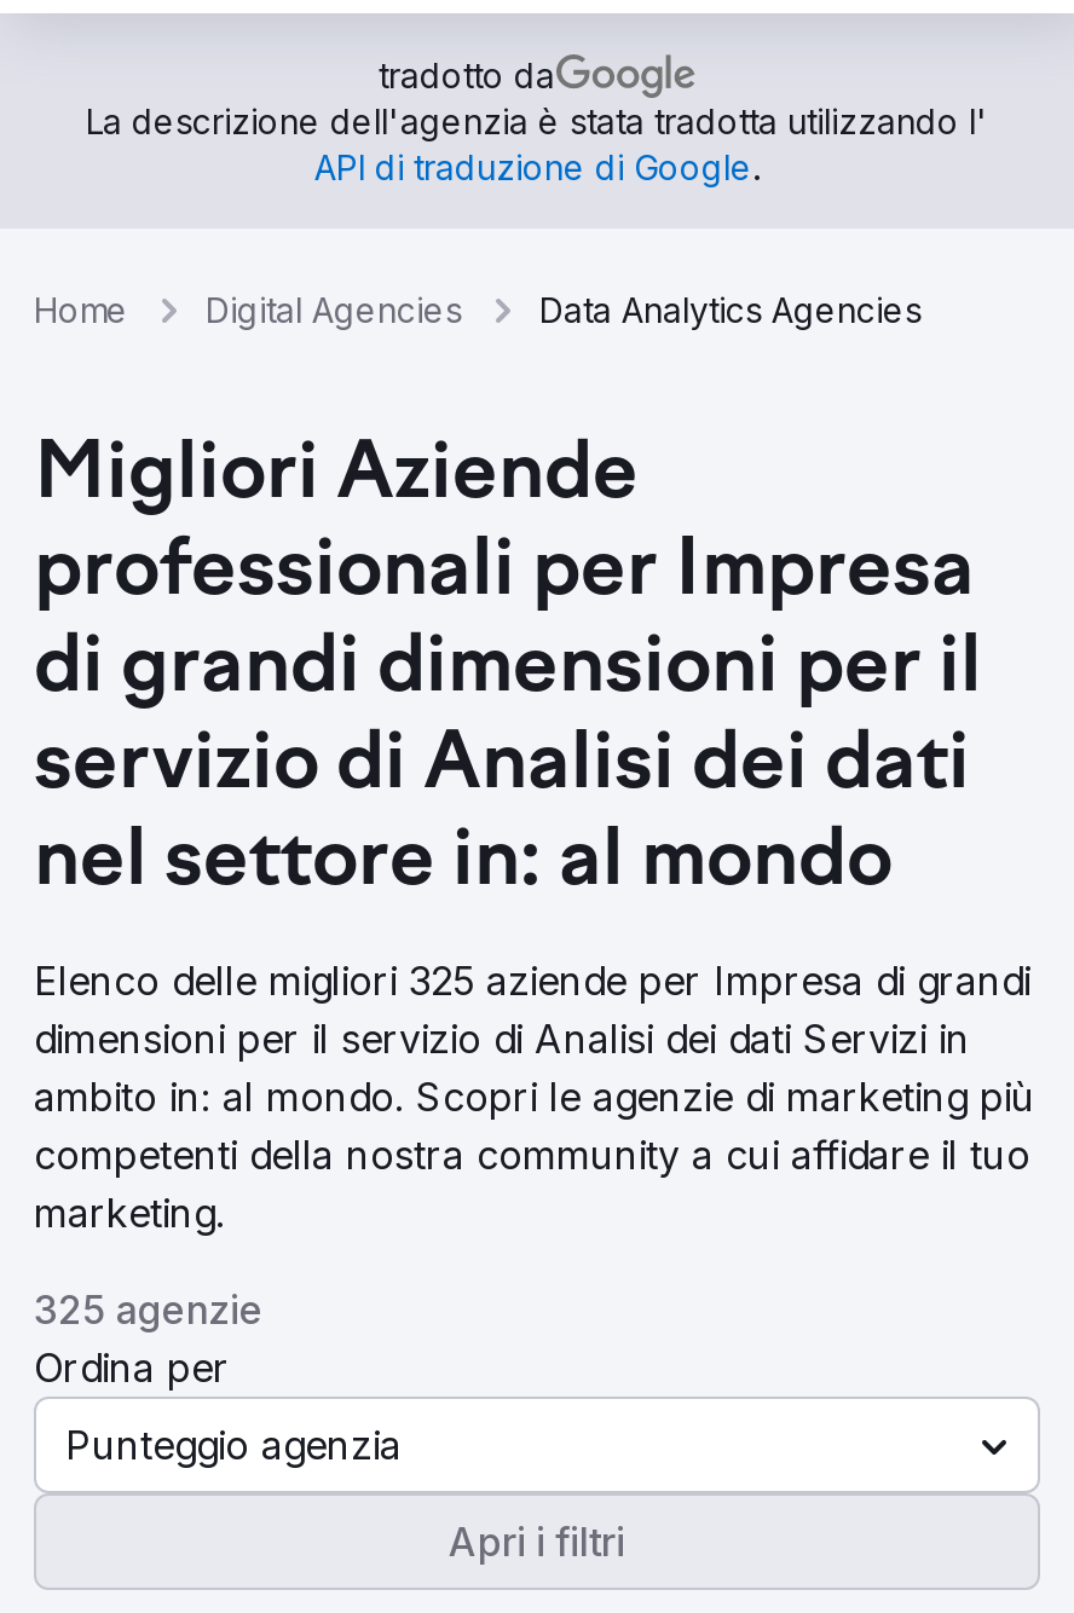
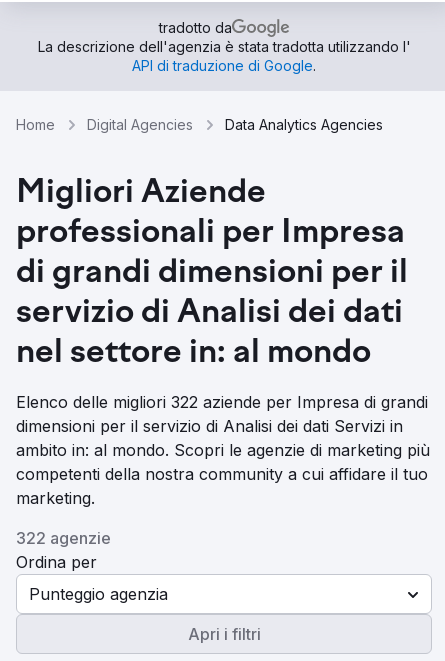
[34,956,1030,1005] Elenco delle migliori 325 aziende per Impresa di grandi -> [16,392,428,412] Elenco delle migliori 322 aziende per Impresa di grandi
[34,1285,264,1334] 325 agenzie -> [16,528,111,548] 322 agenzie

